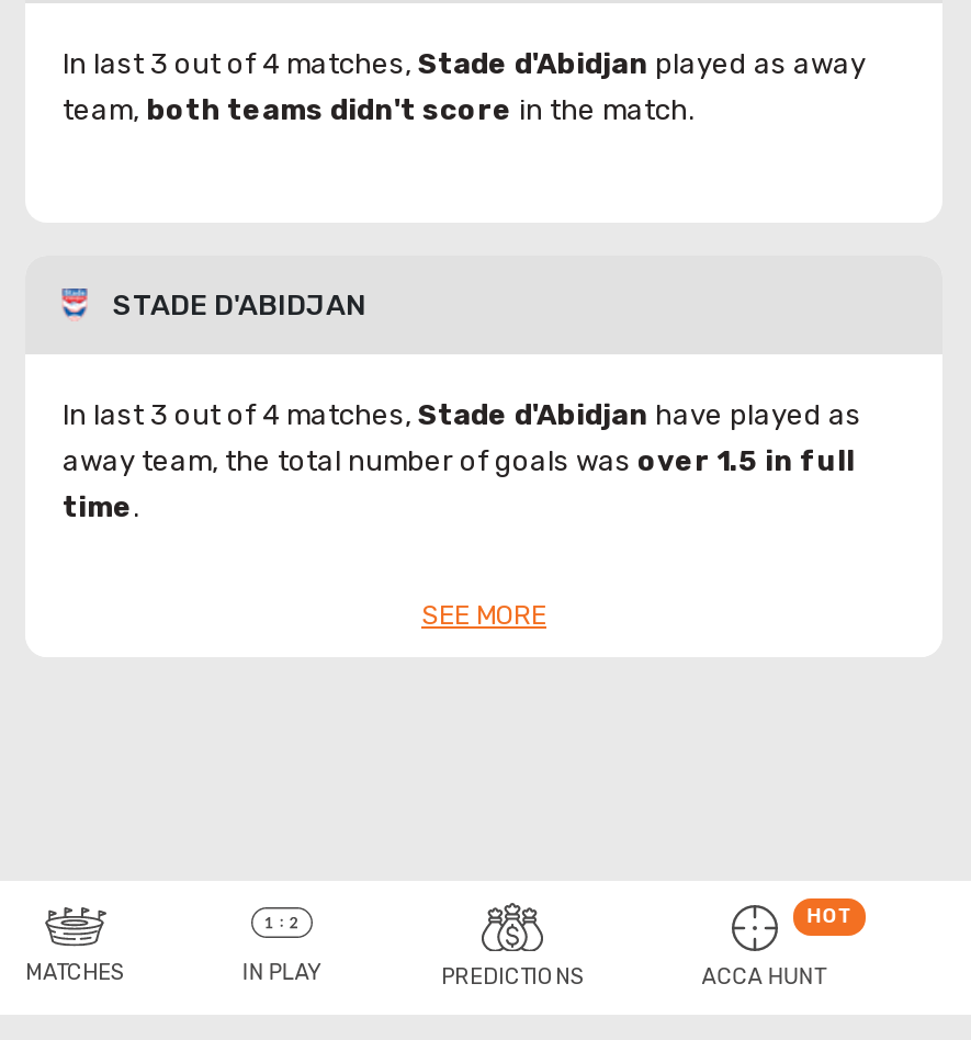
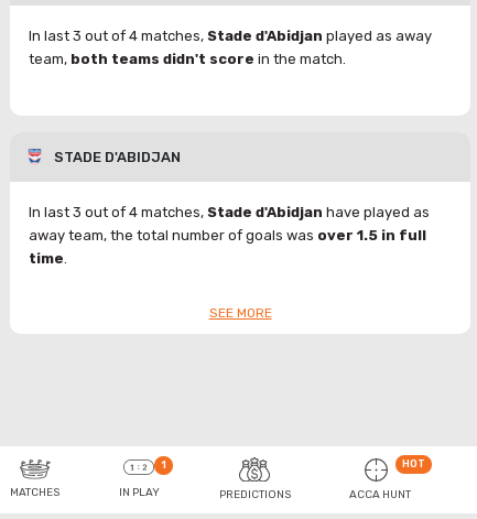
none -> [161,460,167,471] 1

